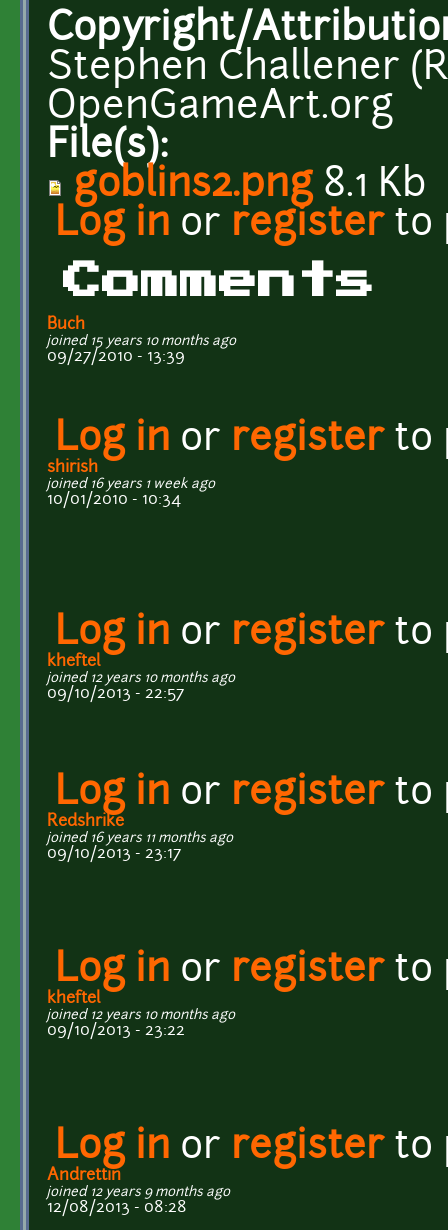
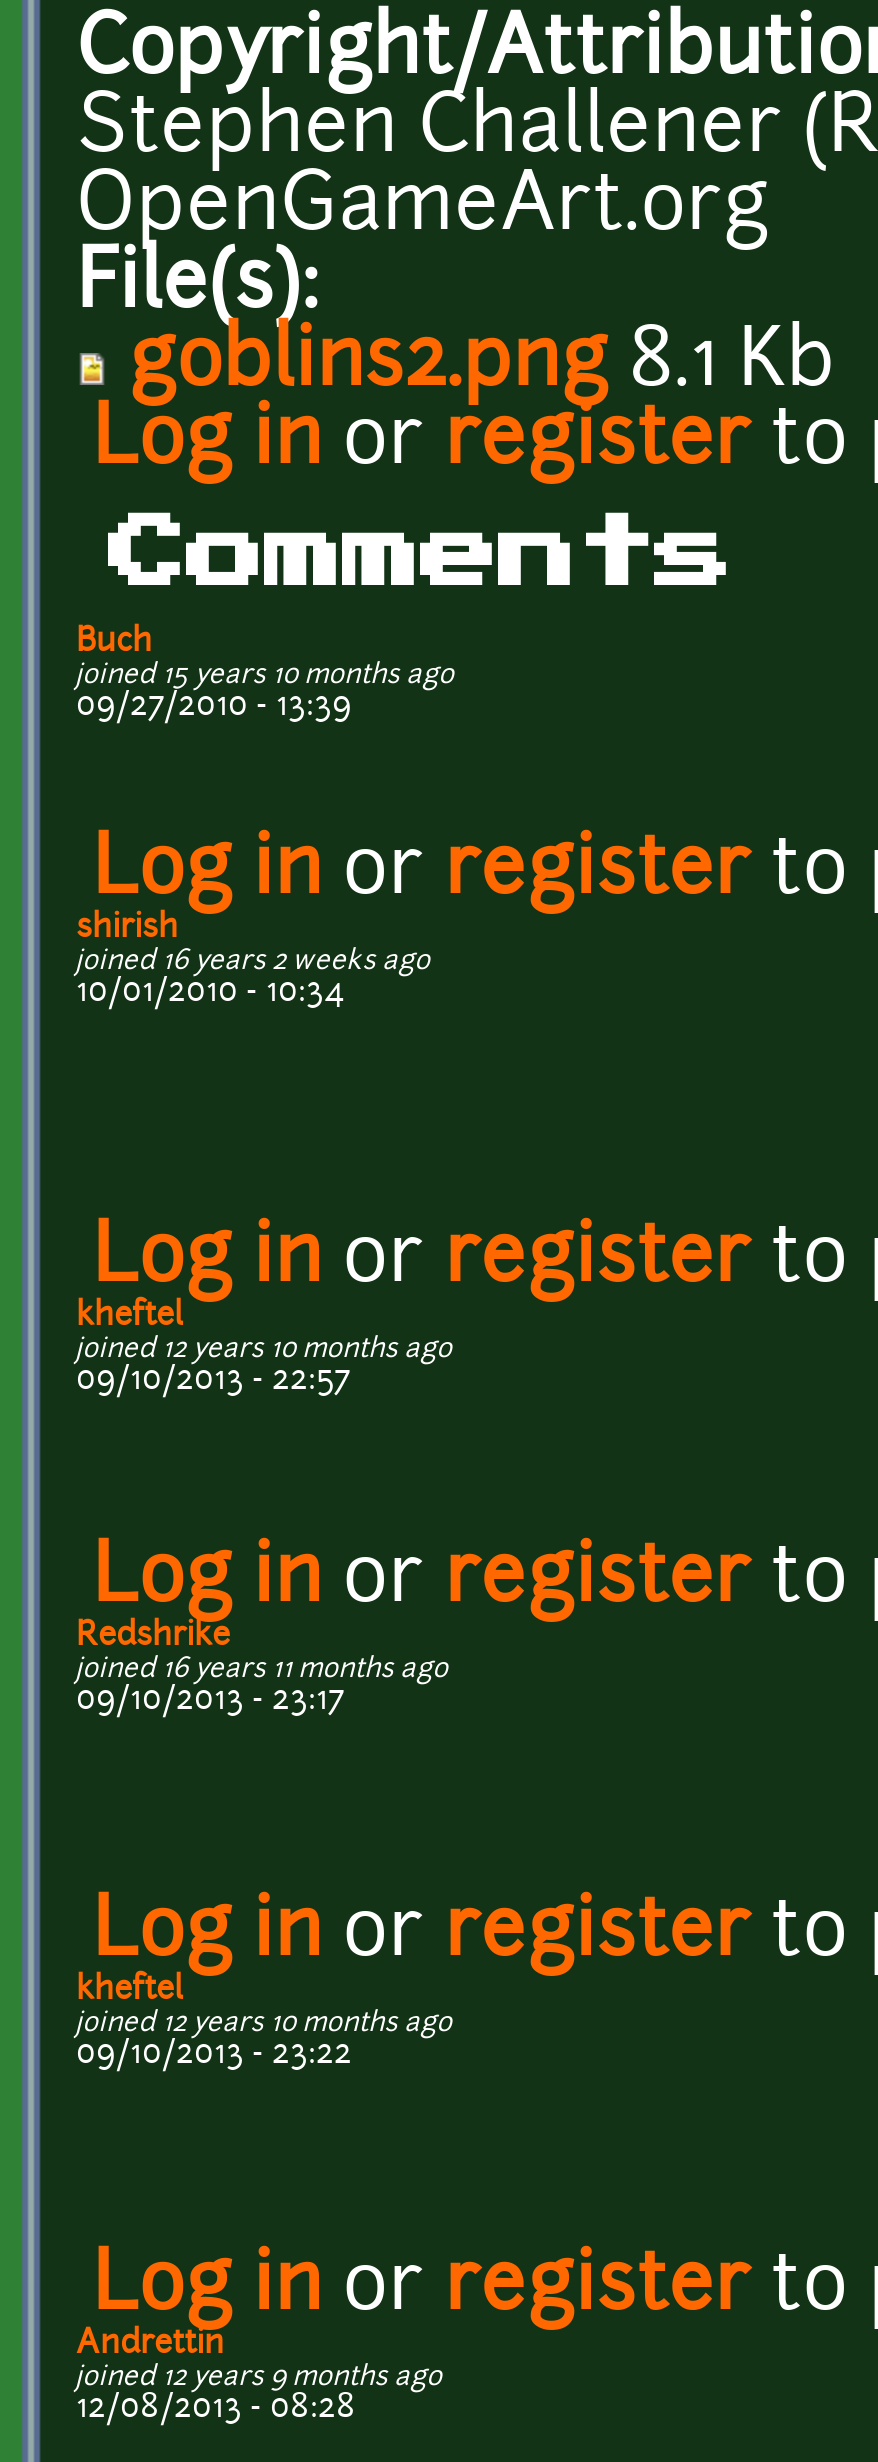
[47,478,215,491] joined 16 years 1 week ago -> [76,949,430,975] joined 16 years 2 weeks ago

